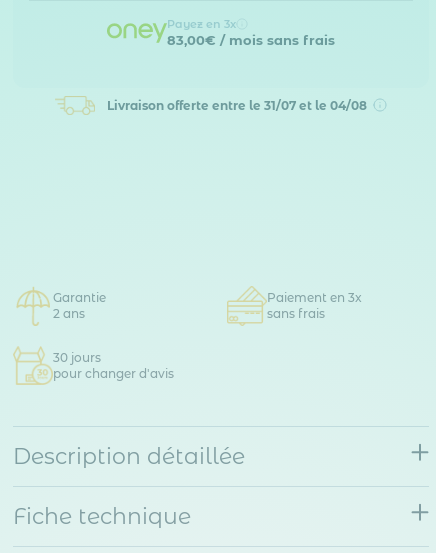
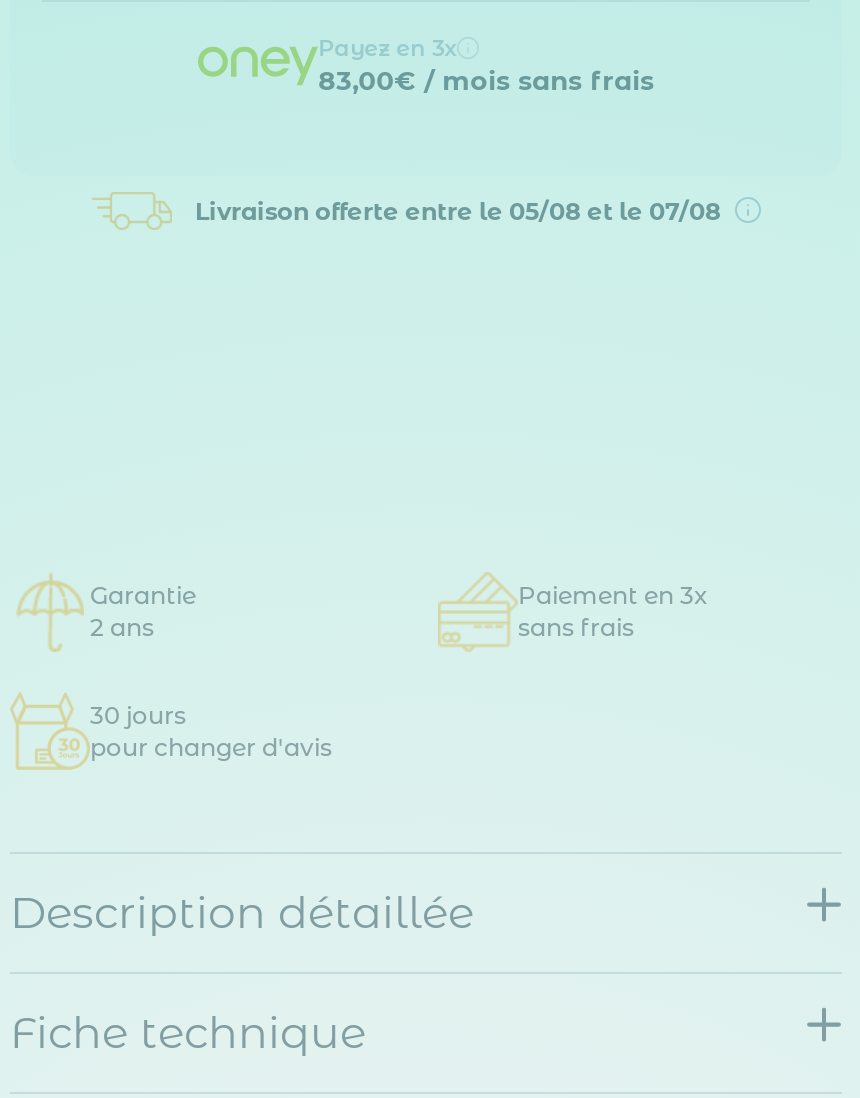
[107,98,367,113] Livraison offerte entre le 31/07 et le 04/08 -> [195,196,721,226] Livraison offerte entre le 05/08 et le 07/08

